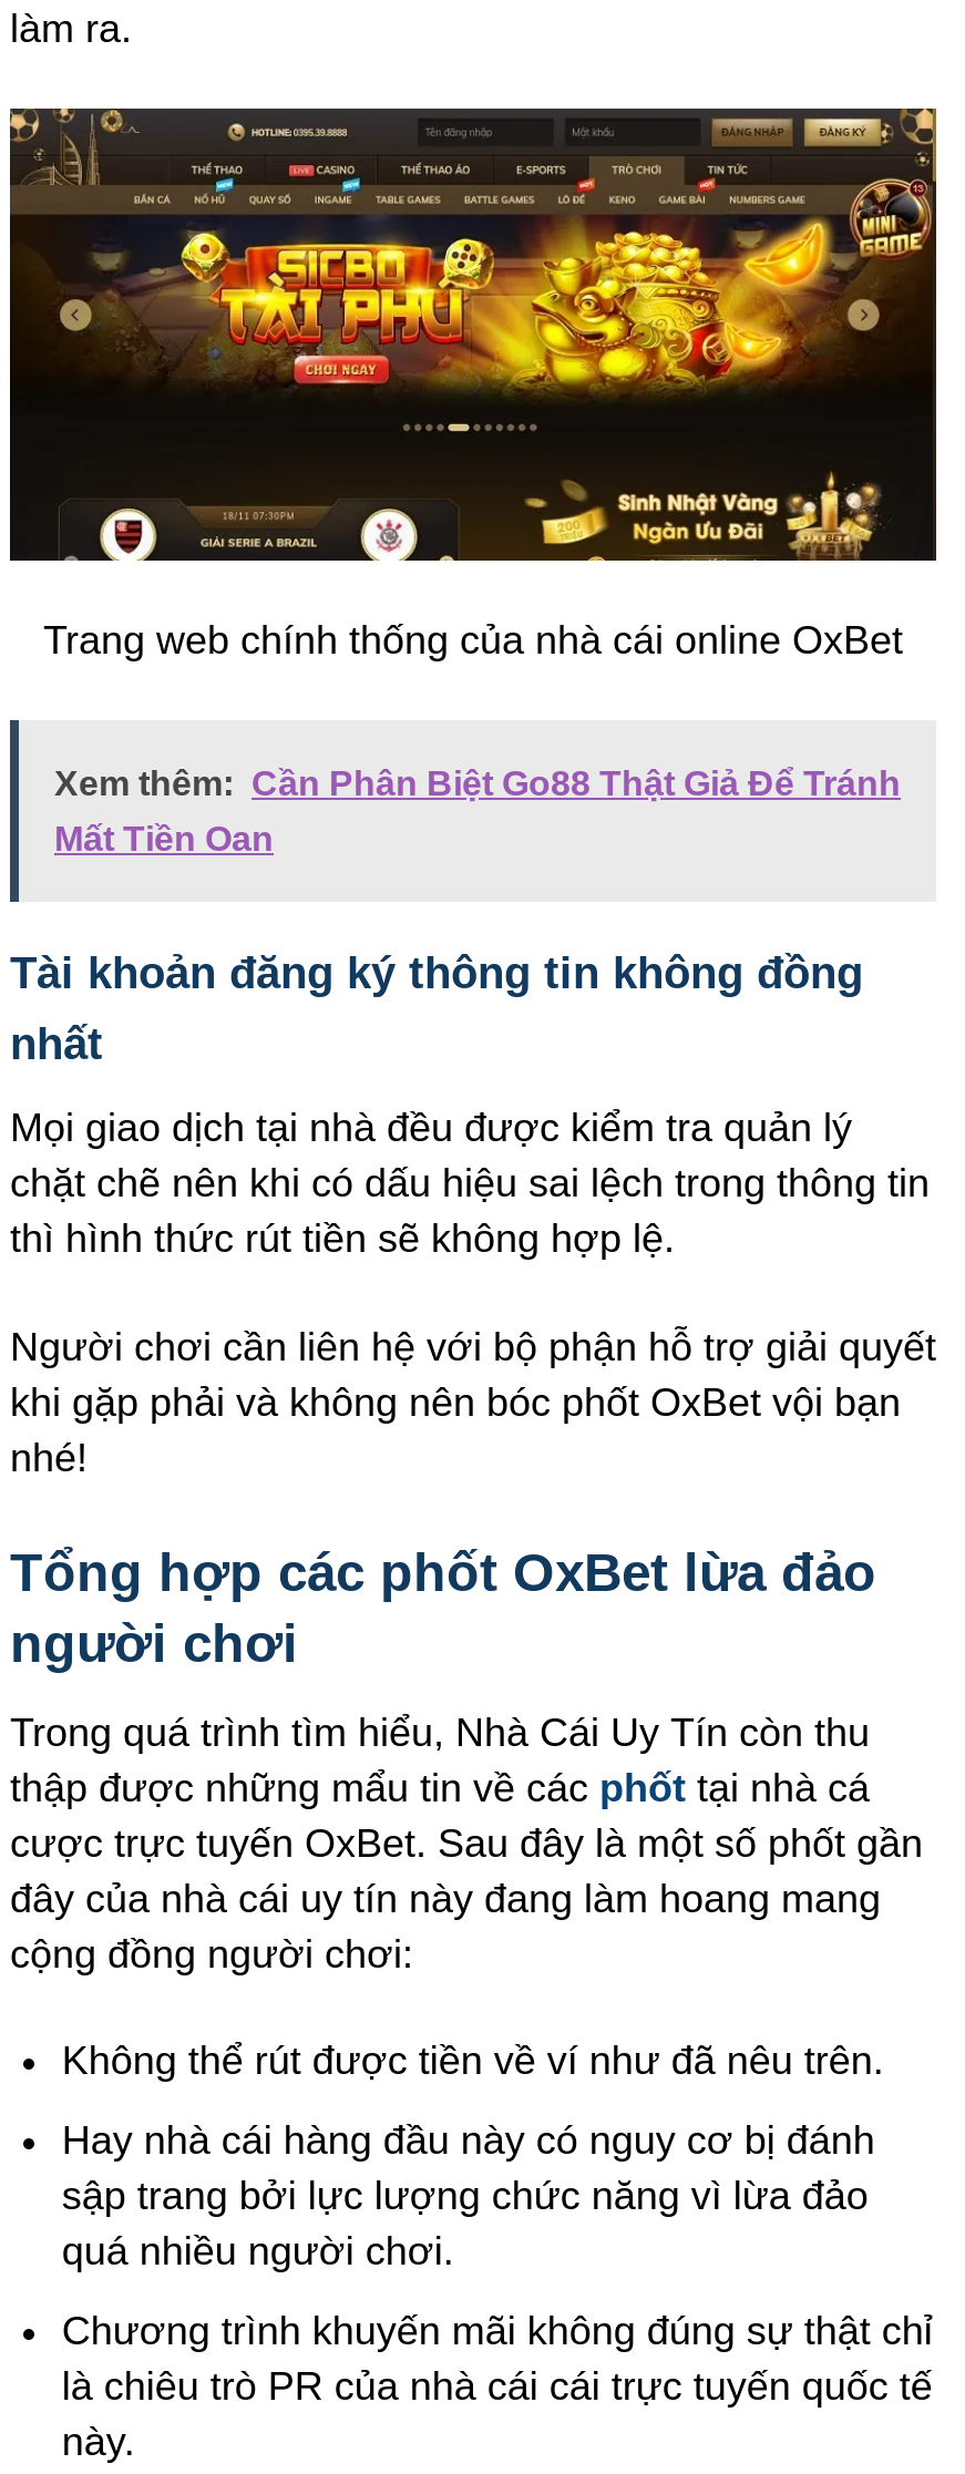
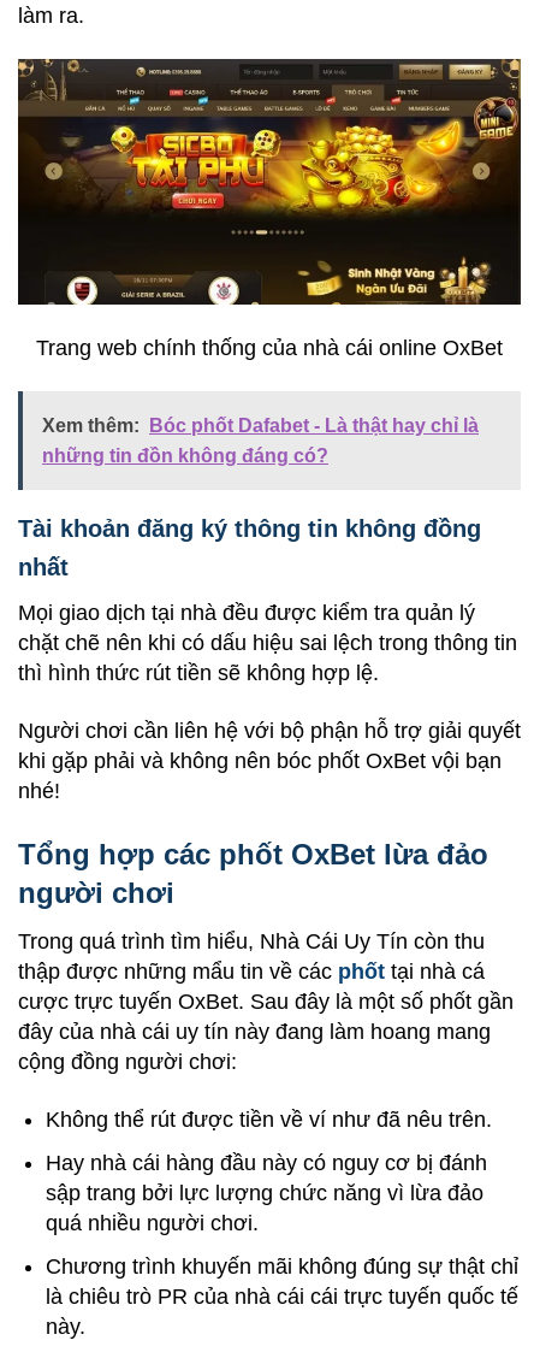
[54,765,901,803] Xem thêm: Cần Phân Biệt Go88 Thật Giả Để Tránh -> [42,415,479,436] Xem thêm: Bóc phốt Dafabet - Là thật hay chỉ là
[54,820,274,858] Mất Tiền Oan -> [42,445,328,466] những tin đồn không đáng có?

